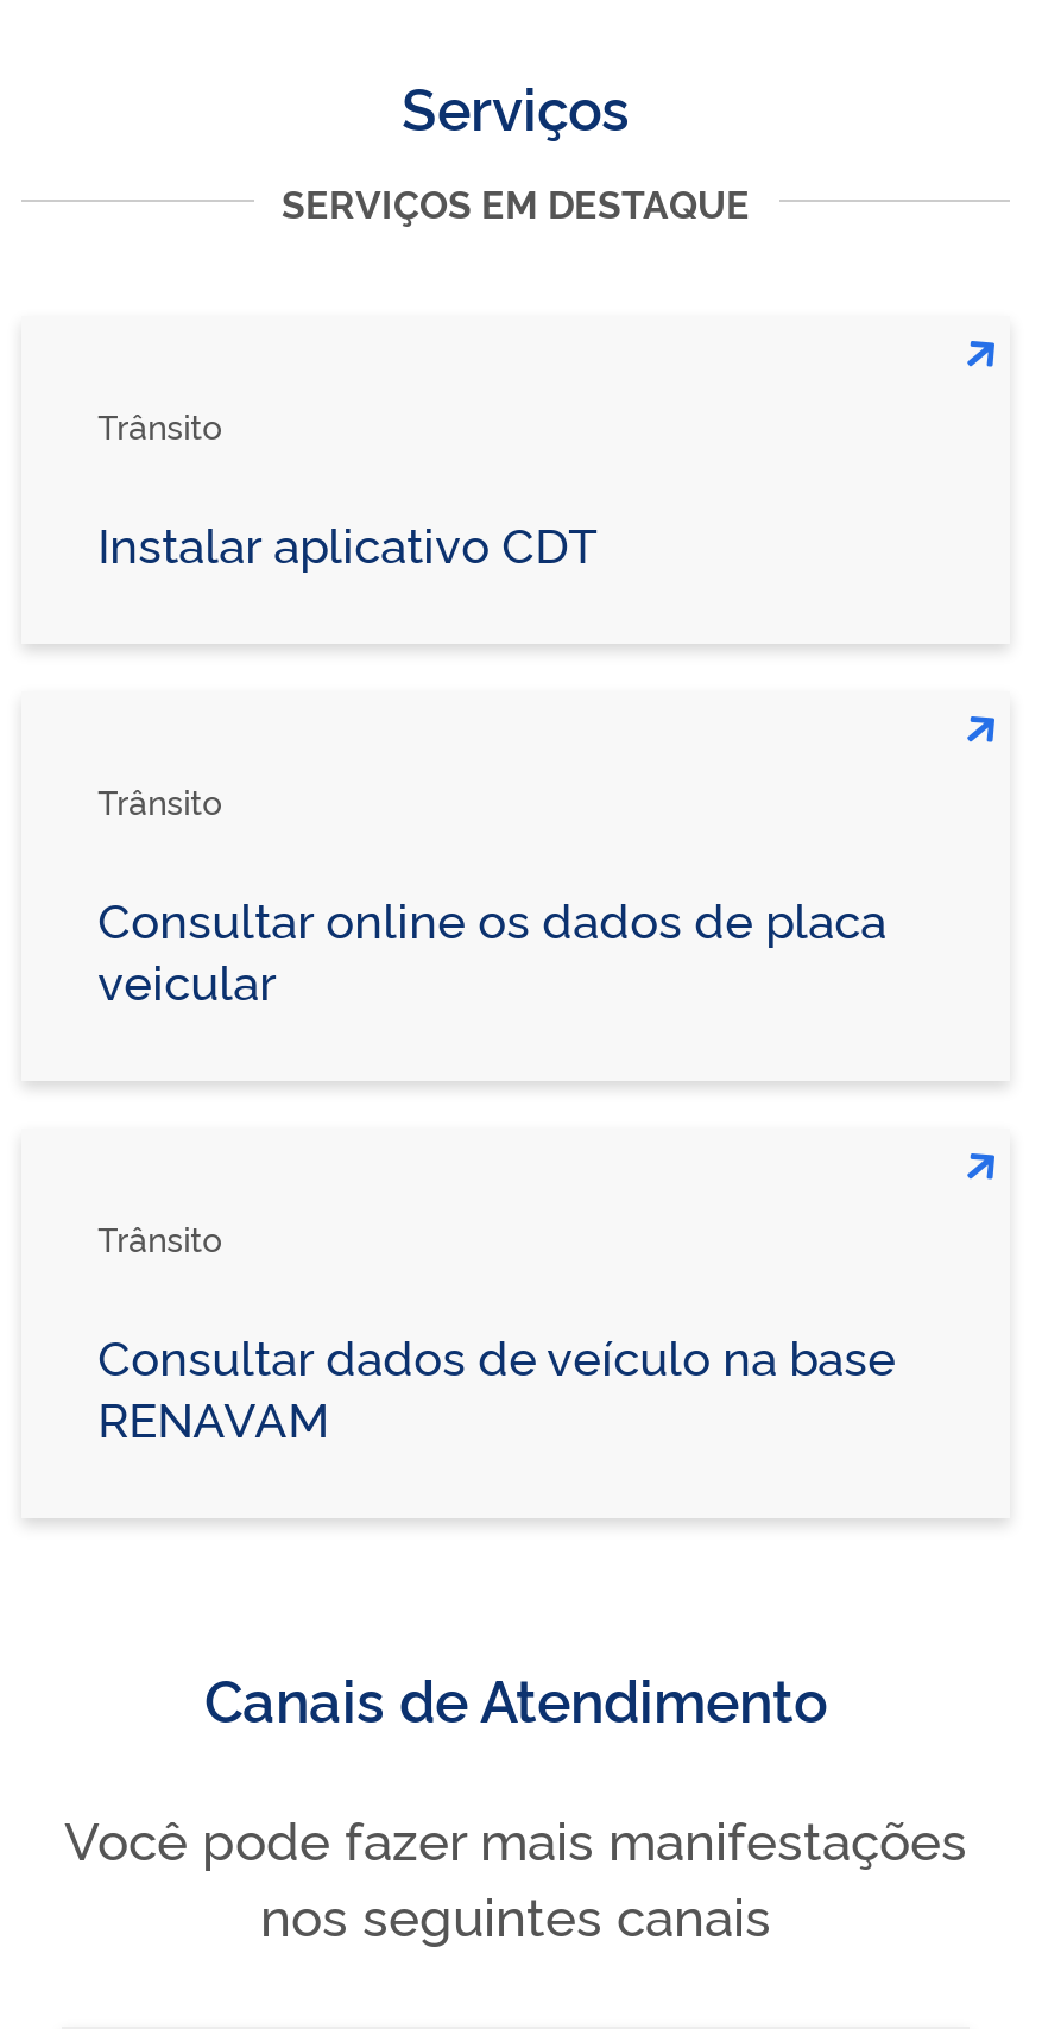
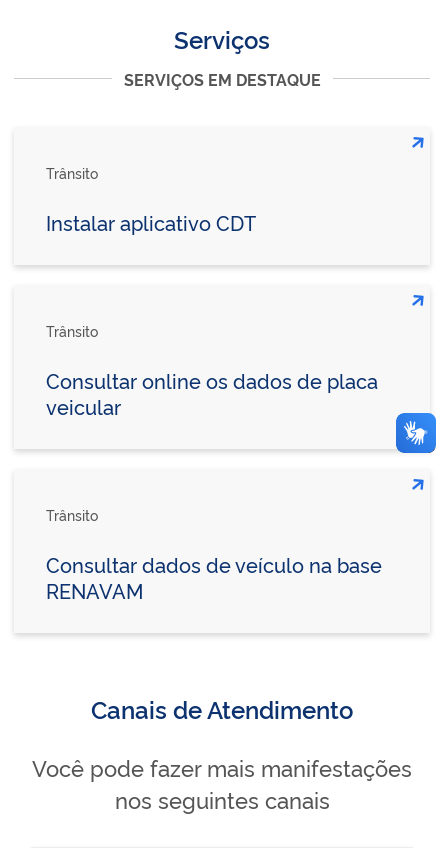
none -> [395,412,437,454] [image]

